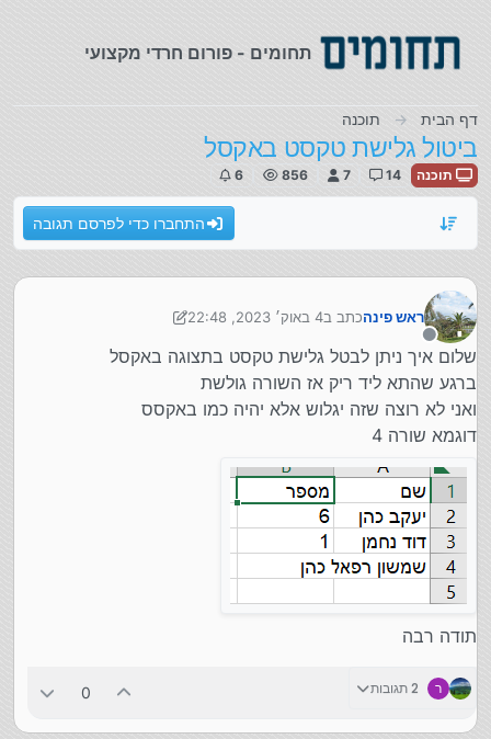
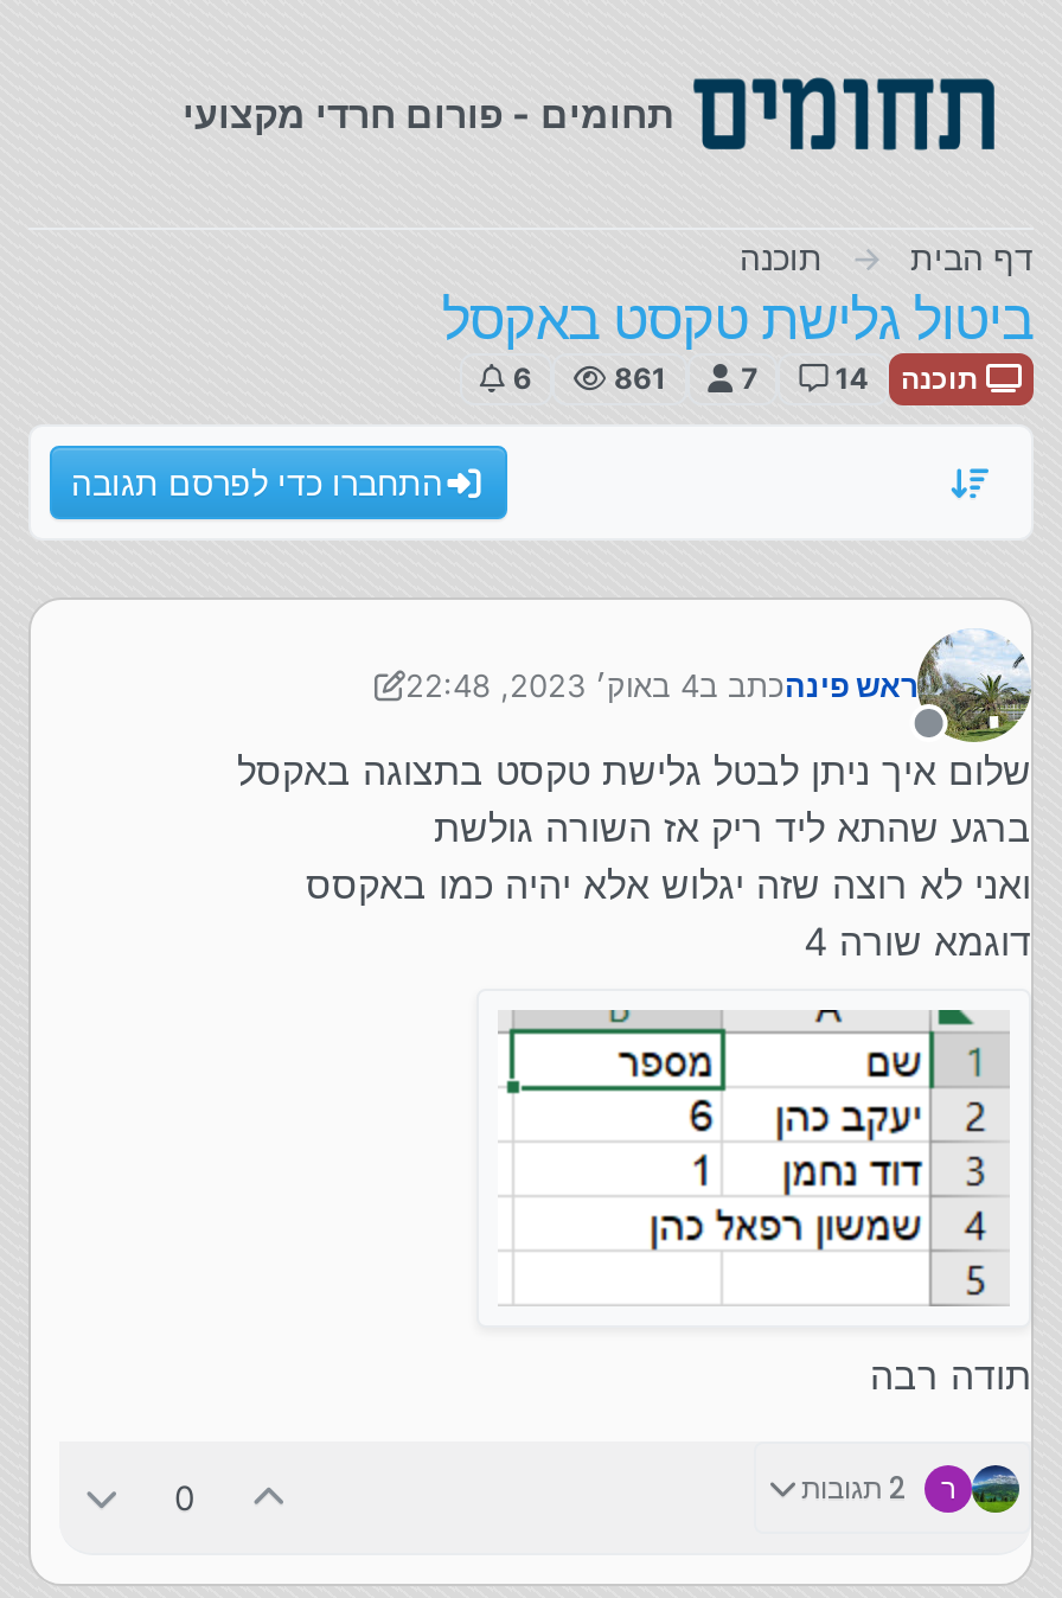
[282,167,308,183] 856 -> [614,361,666,396] 861

